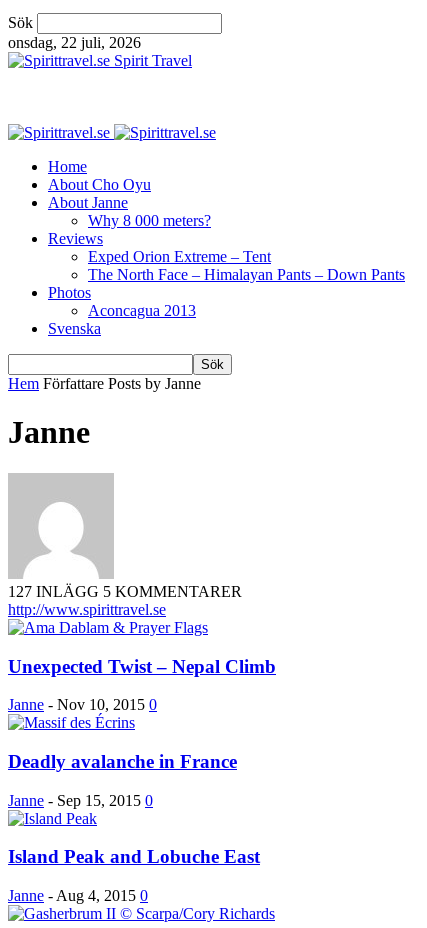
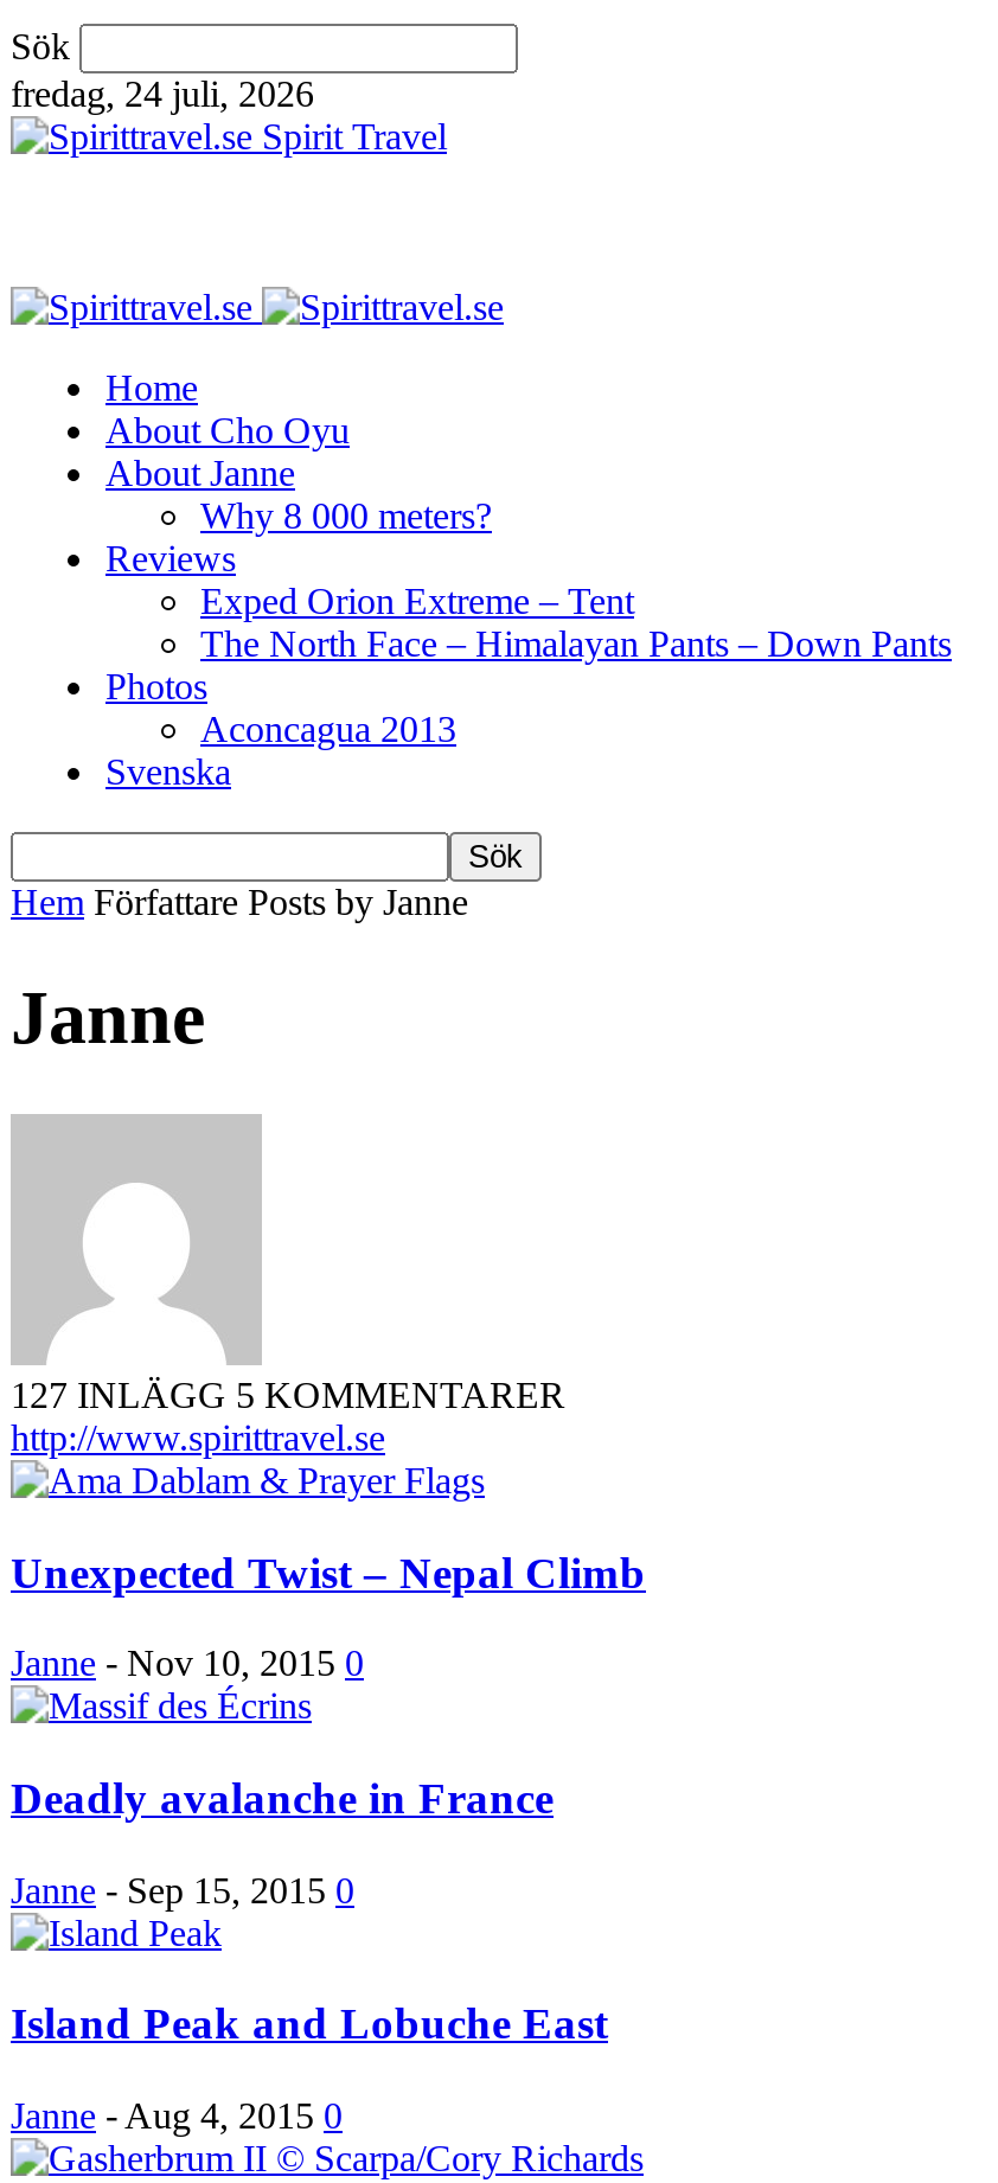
[8,34,141,51] onsdag, 22 juli, 2026 -> [11,73,314,114] fredag, 24 juli, 2026

